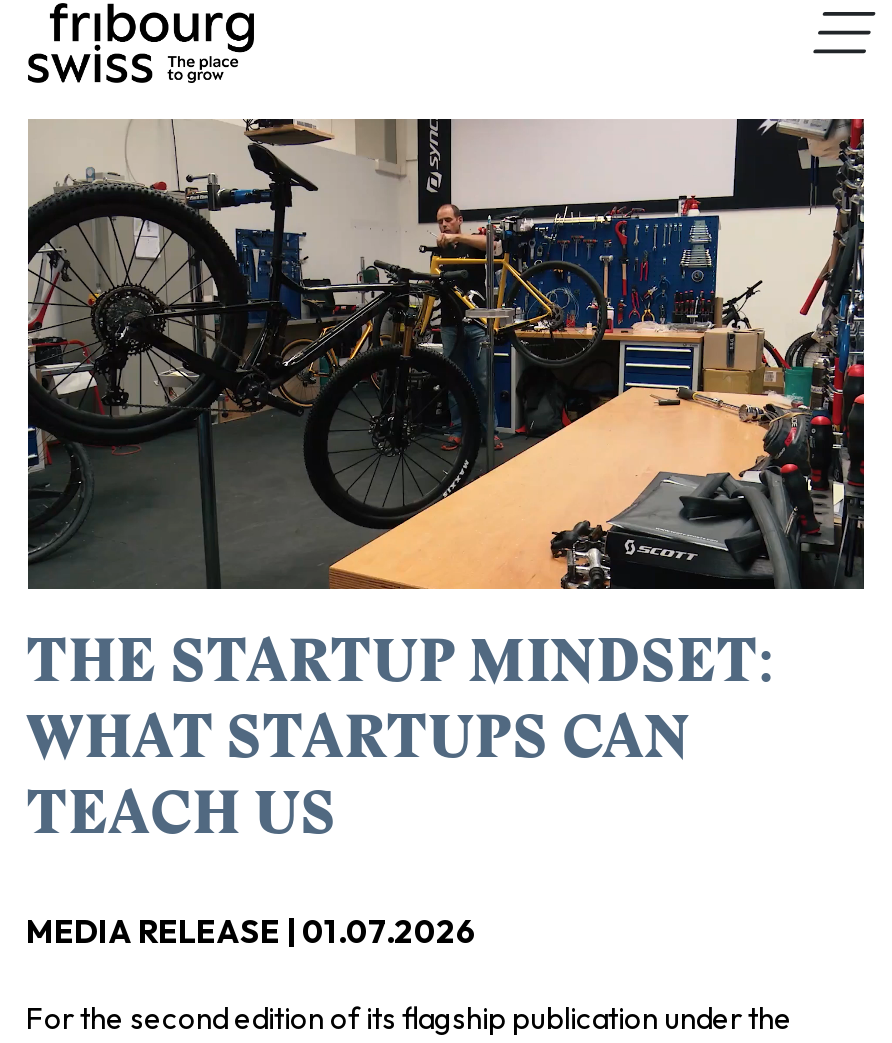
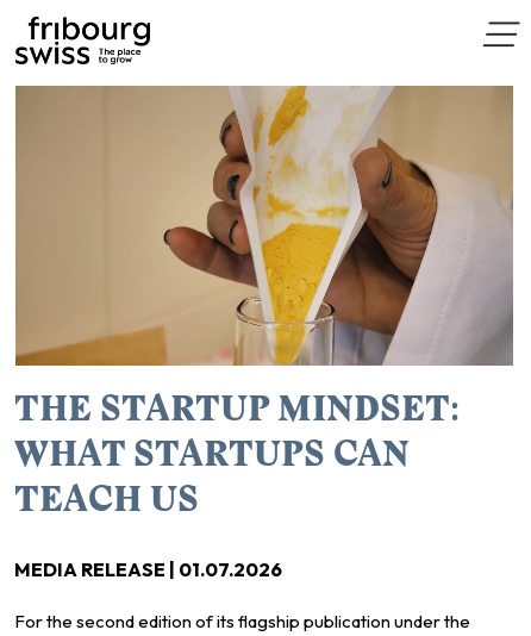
[26,117,866,591] [image] -> [14,85,514,367] [image]

